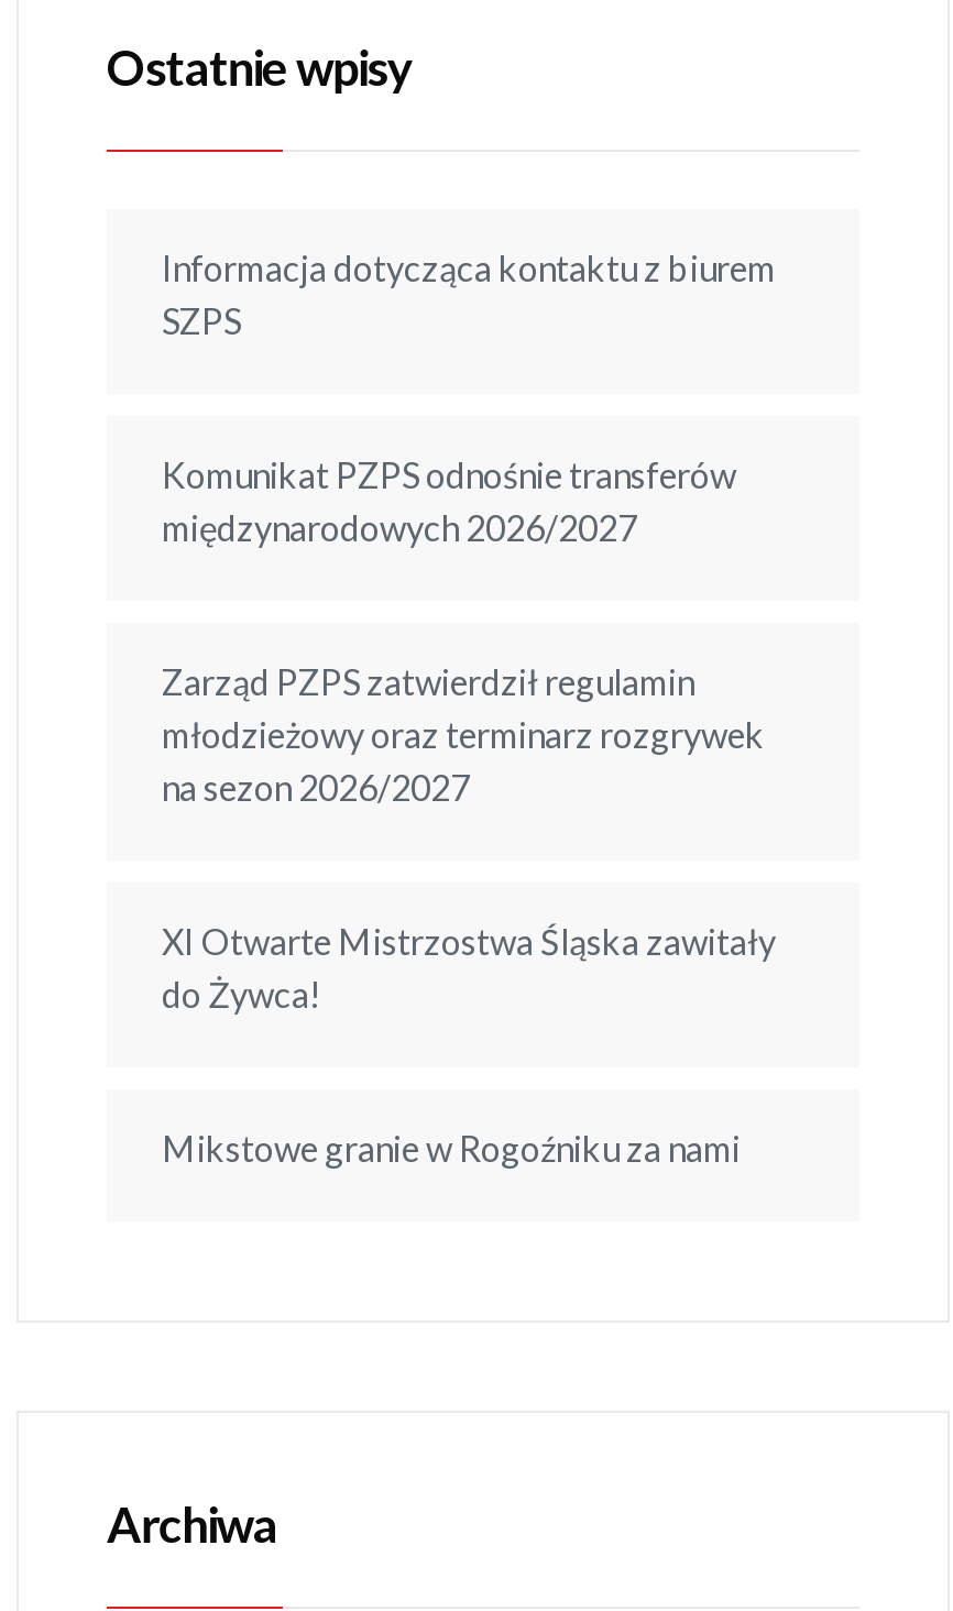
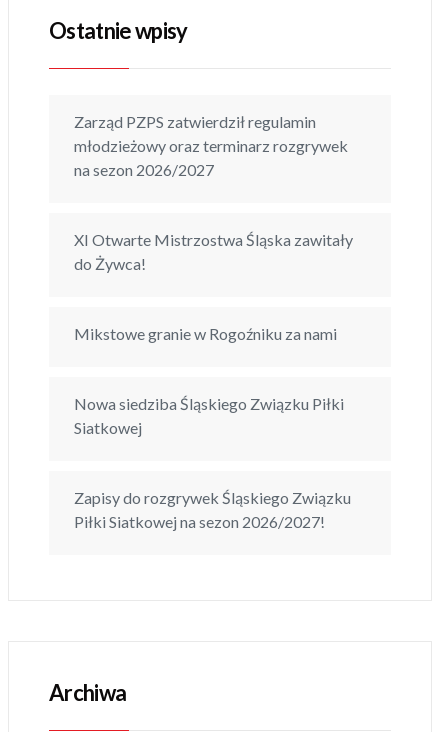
[162,247,776,342] Informacja dotycząca kontaktu z biurem | SZPS -> none
[162,454,736,549] Komunikat PZPS odnośnie transferów | międzynarodowych 2026/2027 -> none
moved [162,661,776,1169] -> [74,112,353,343]: Zarząd PZPS zatwierdził regulamin | młodzieżowy oraz terminarz rozgrywek | na sezon 2026/2027 | XI Otwarte Mistrzostwa Śląska zawitały | do Żywca! | Mikstowe granie w Rogoźniku za nami
none -> [74,394,344,437] Nowa siedziba Śląskiego Związku Piłki | Siatkowej
none -> [74,488,351,531] Zapisy do rozgrywek Śląskiego Związku | Piłki Siatkowej na sezon 2026/2027!

